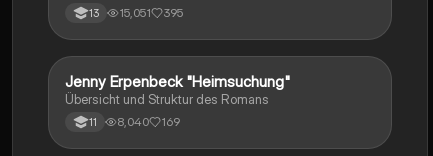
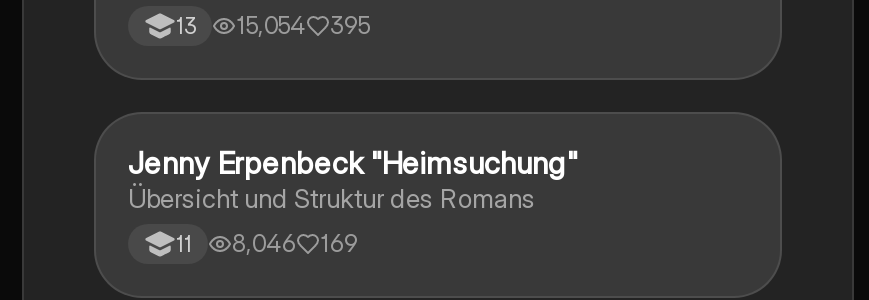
[89,5,183,20] 13 15,051 395 -> [176,10,370,40] 13 15,054 395
[89,114,180,129] 11 8,040 169 -> [176,228,358,258] 11 8,046 169

